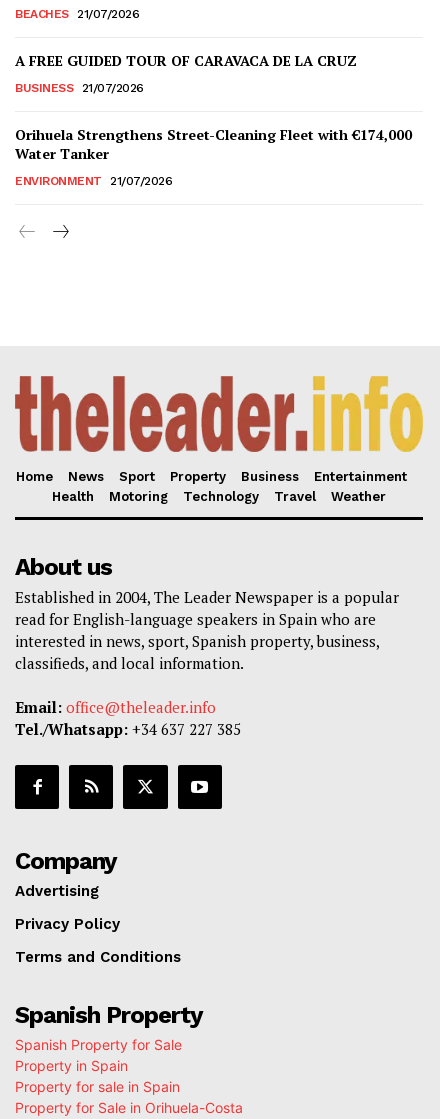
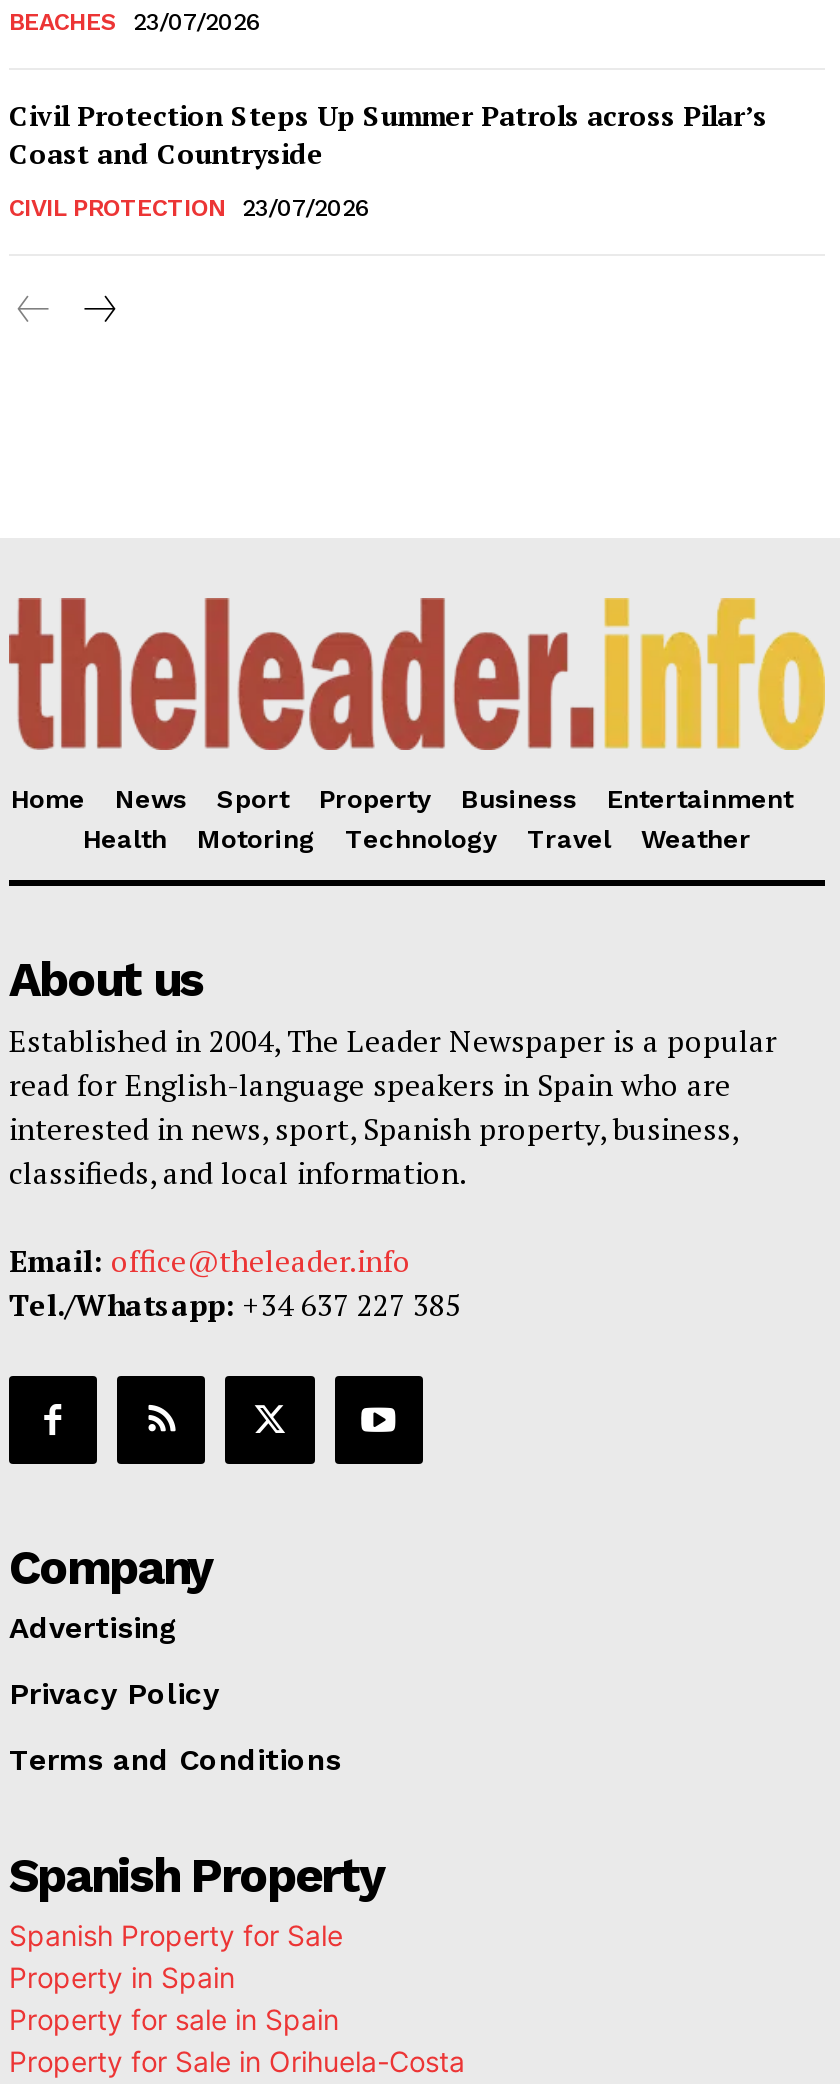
[15,7,412,188] 21/07/2026 | A FREE GUIDED TOUR OF CARAVACA DE LA CRUZ | BUSINESS | 21/07/2026 | Orihuela Strengthens Street-Cleaning Fleet with €174,000 | Water Tanker | ENVIRONMENT | 21/07/2026 -> [9,8,767,222] 23/07/2026 | Civil Protection Steps Up Summer Patrols across Pilar’s | Coast and Countryside | CIVIL PROTECTION | 23/07/2026

